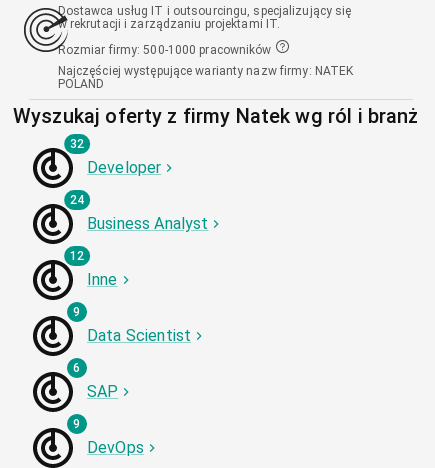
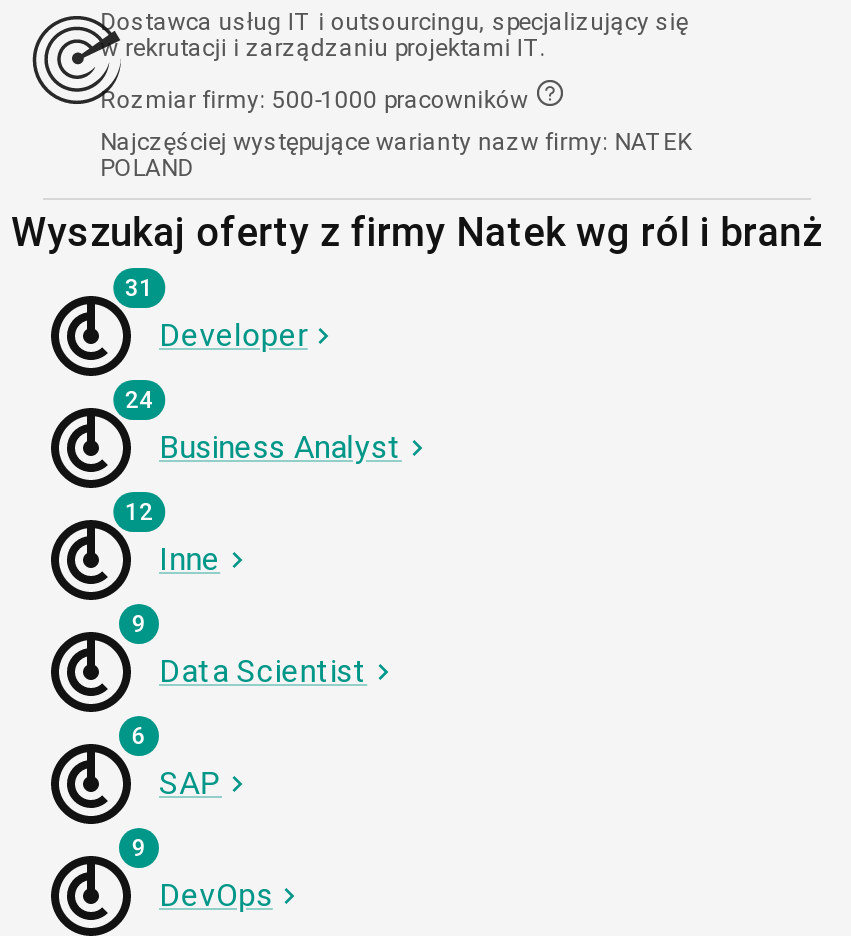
[70,137,84,151] 32 -> [125,275,153,303] 31

